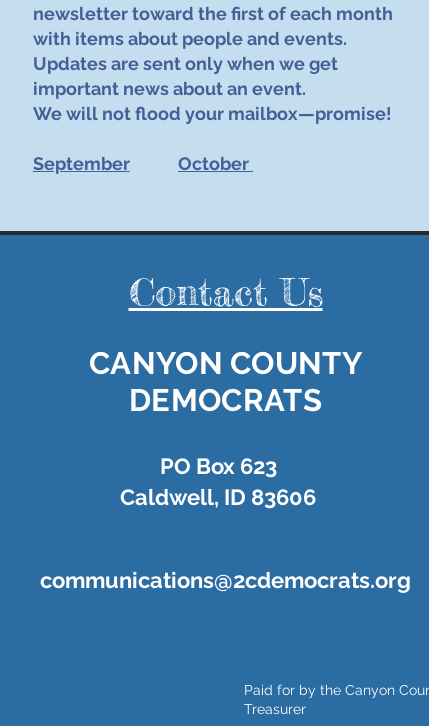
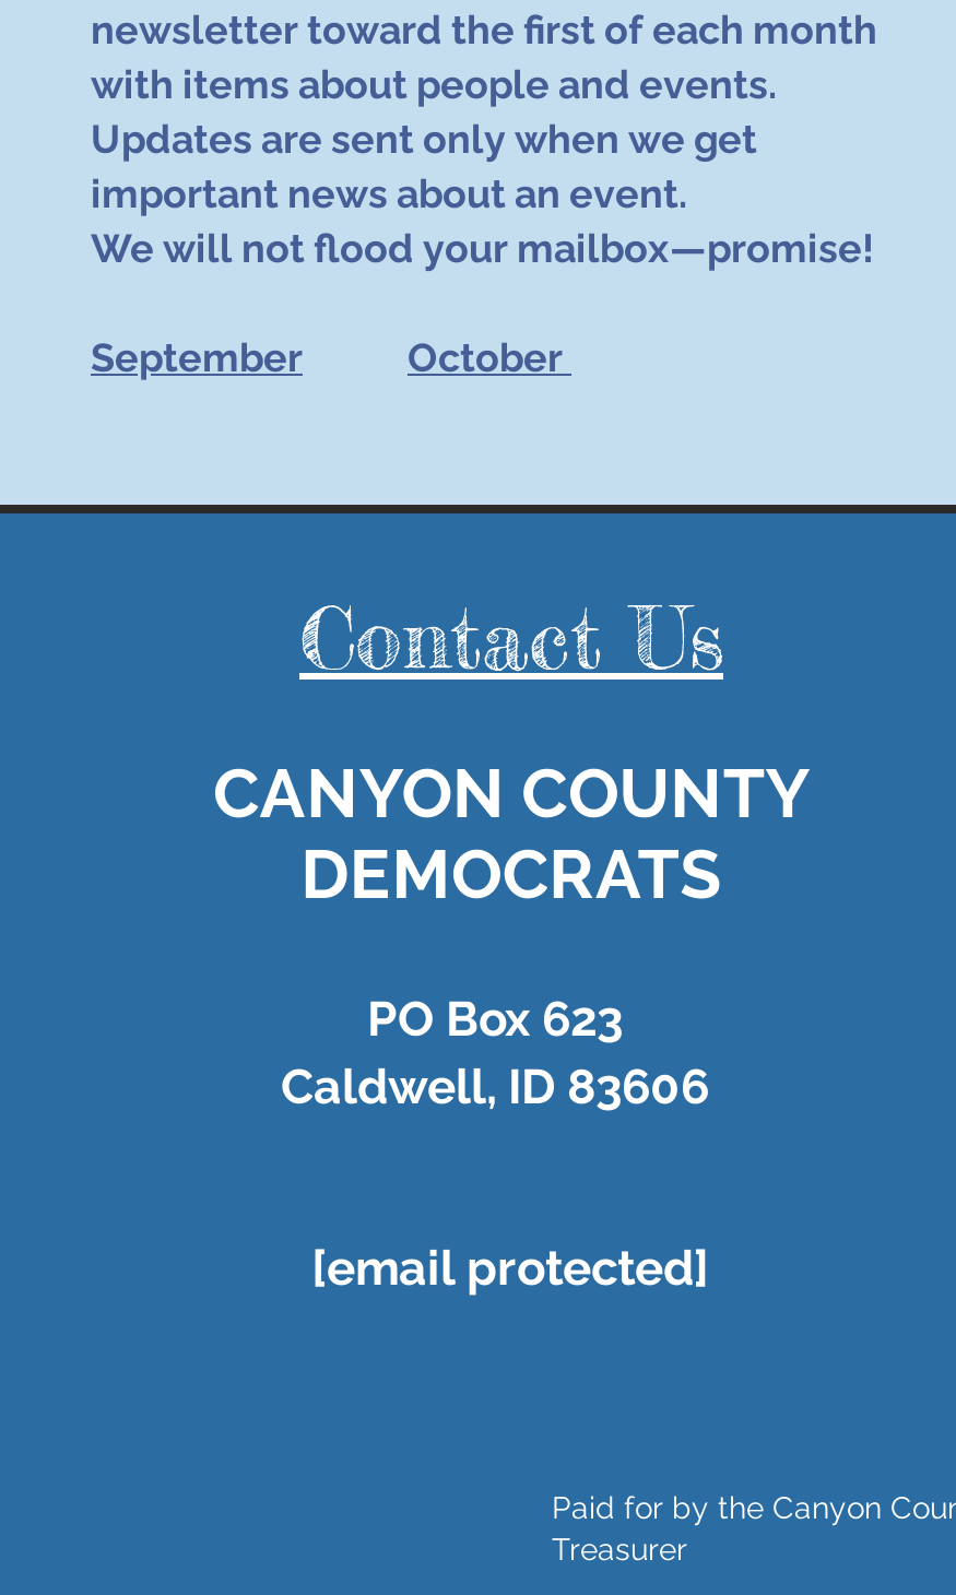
[39,567,410,593] communications@2cdemocrats.org -> [311,1239,709,1296] [email protected]

